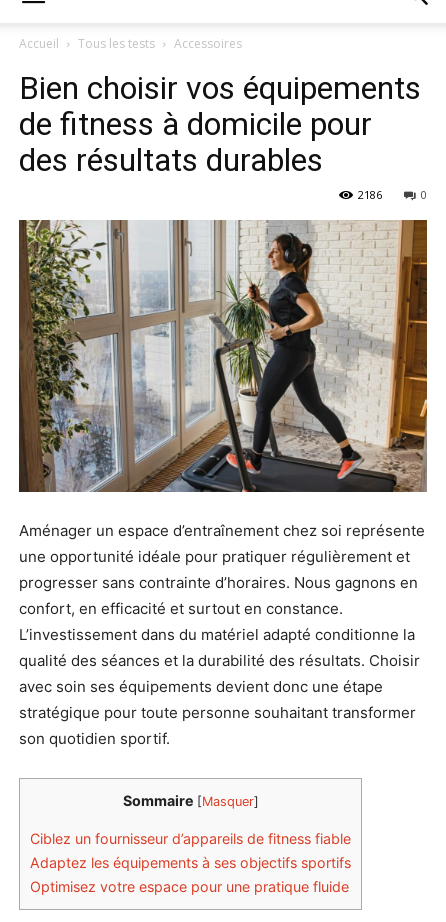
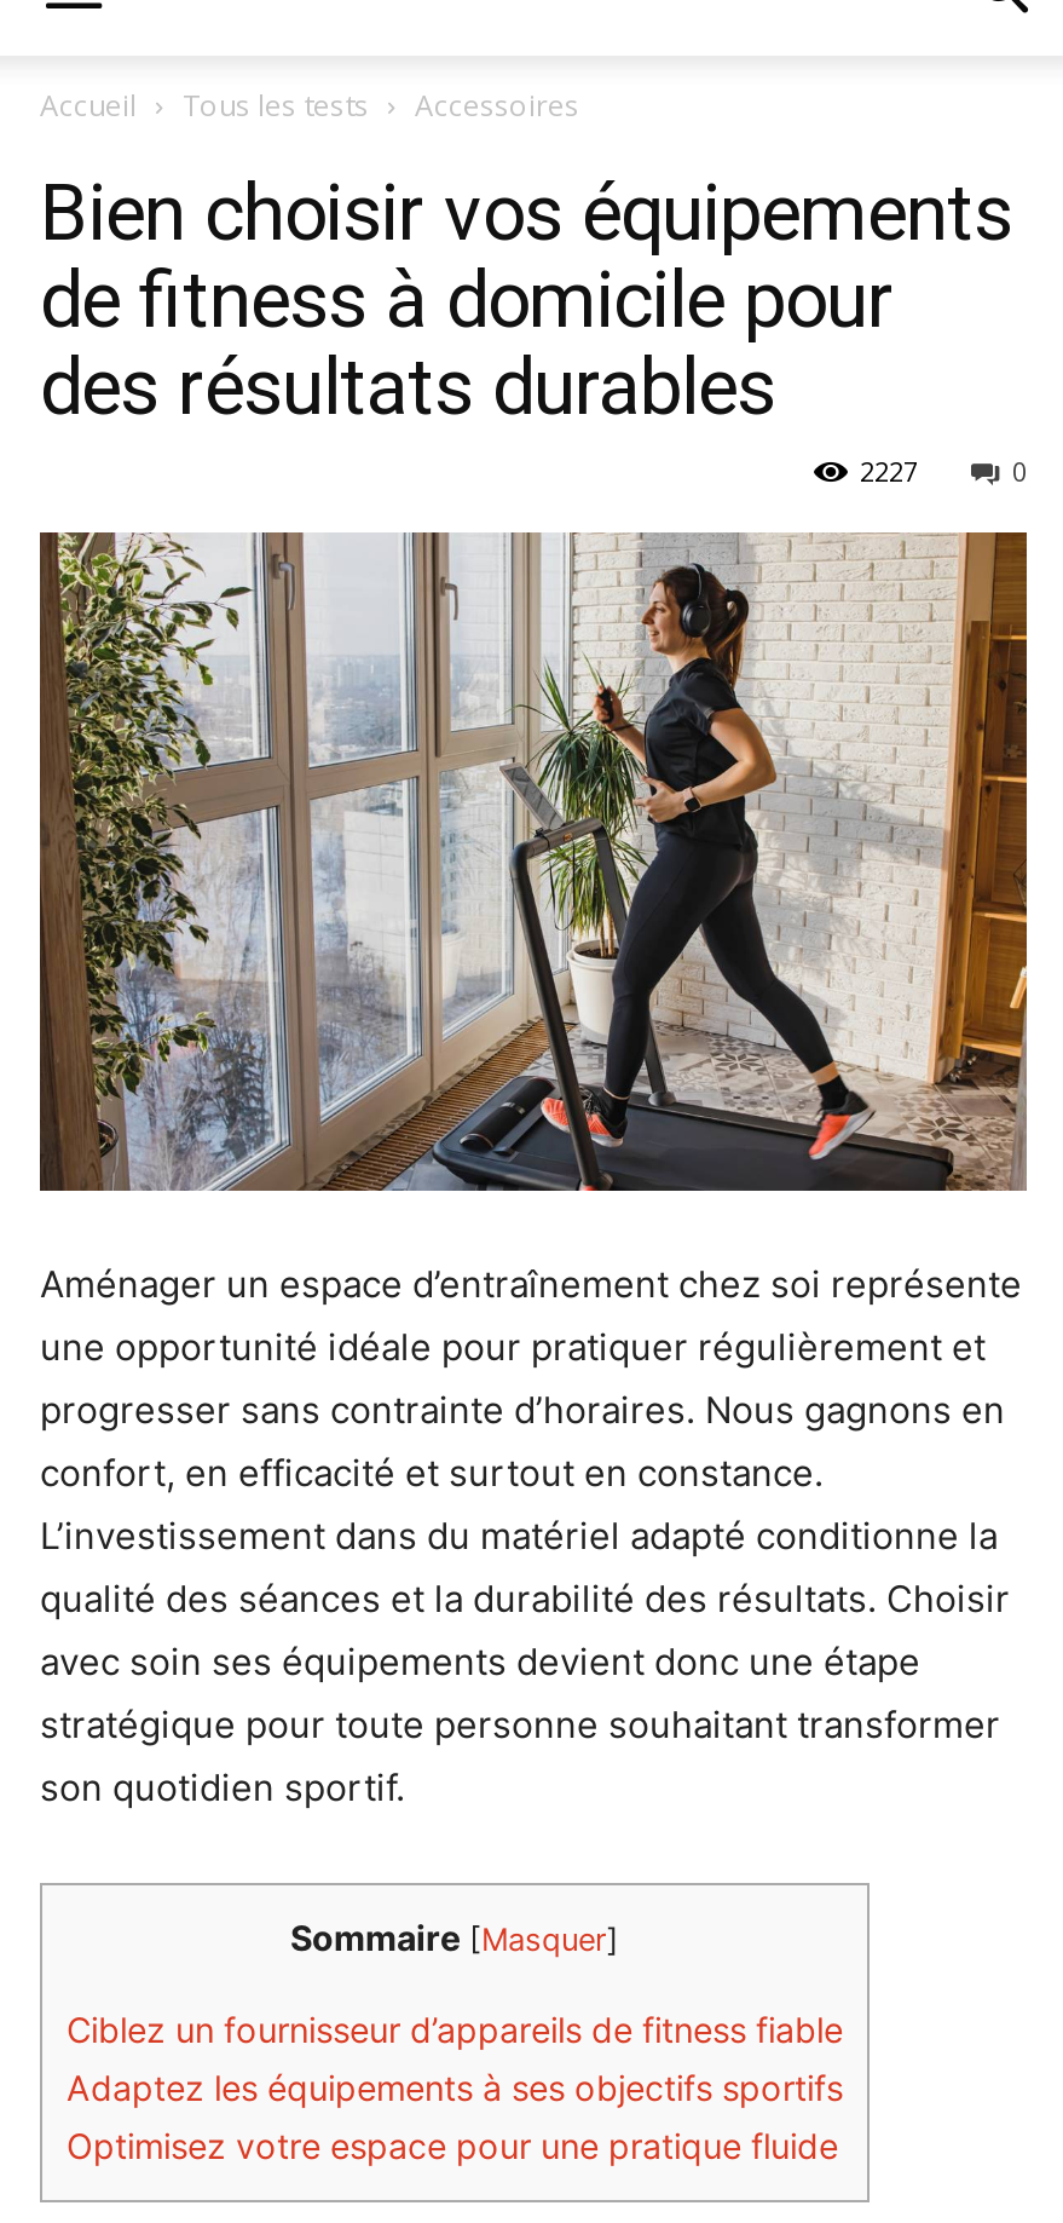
[358,187,382,202] 2186 -> [860,453,918,489] 2227

